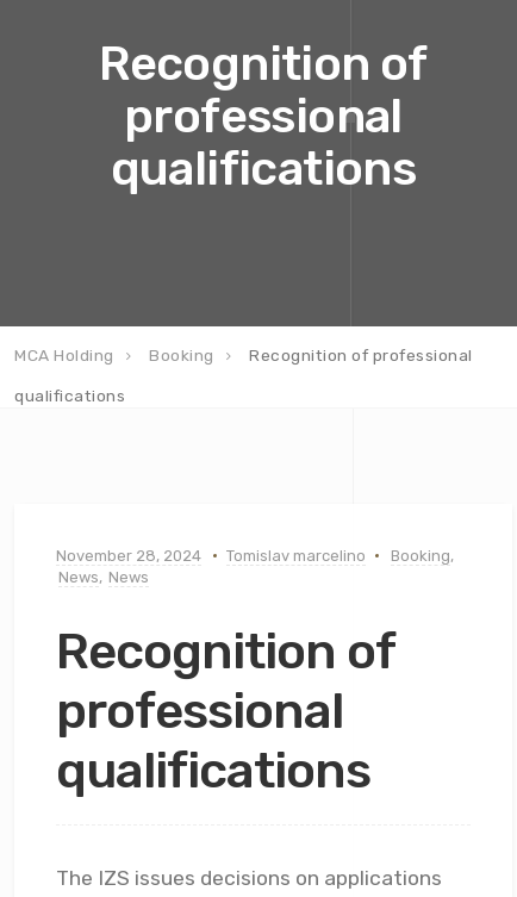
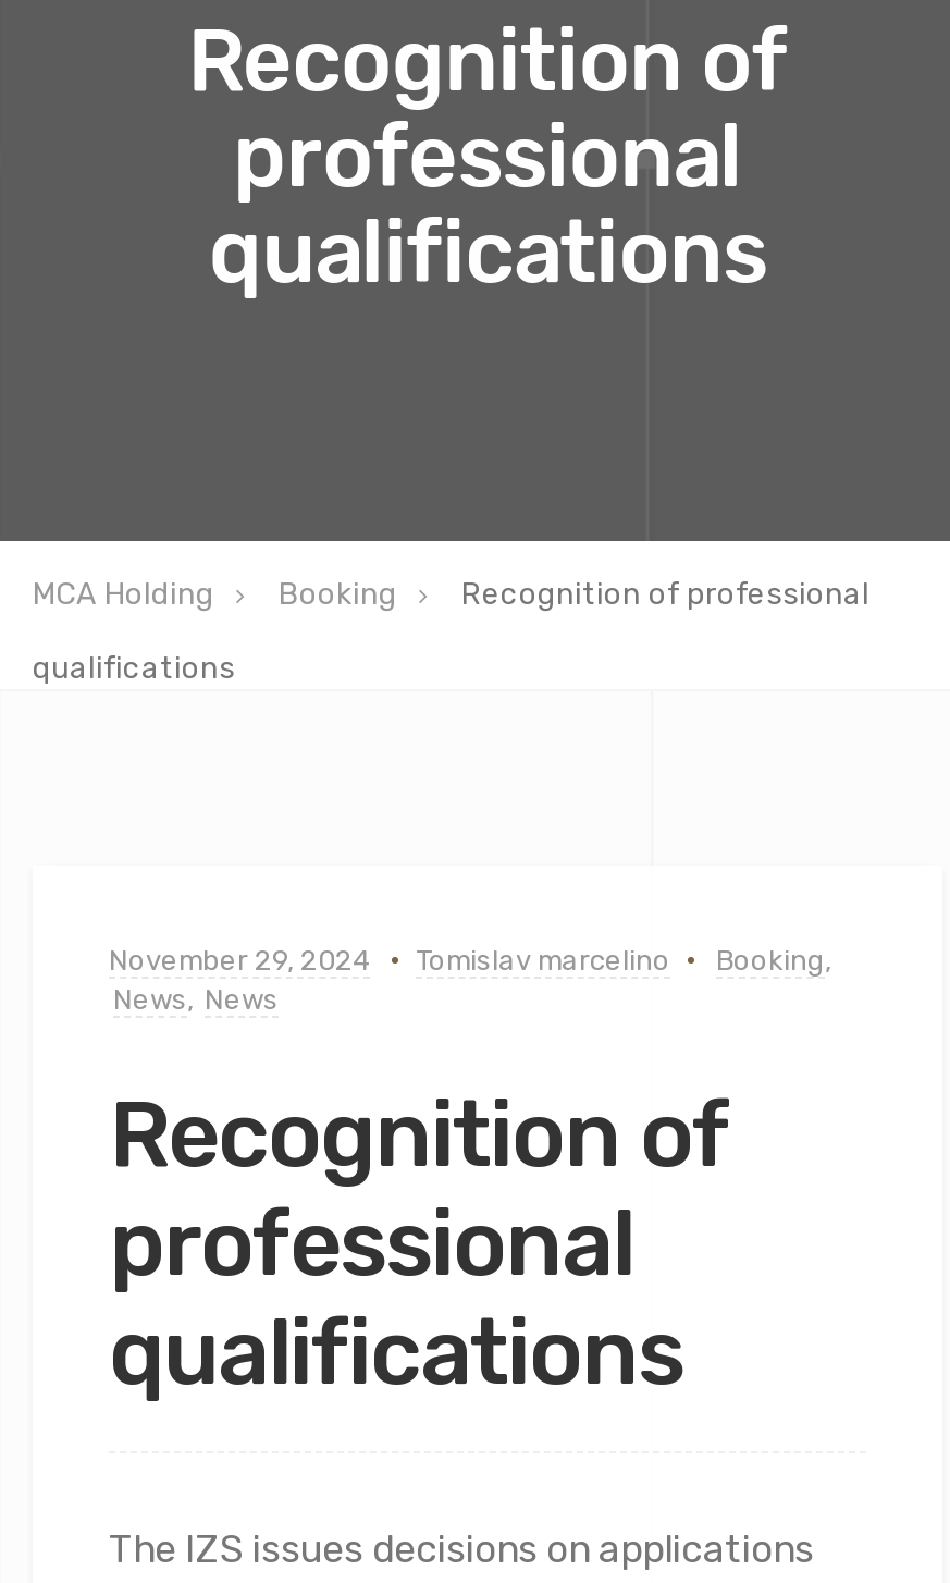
[56,547,454,565] November 28, 2024 Tomislav marcelino Booking, -> [109,944,831,977] November 29, 2024 Tomislav marcelino Booking,

